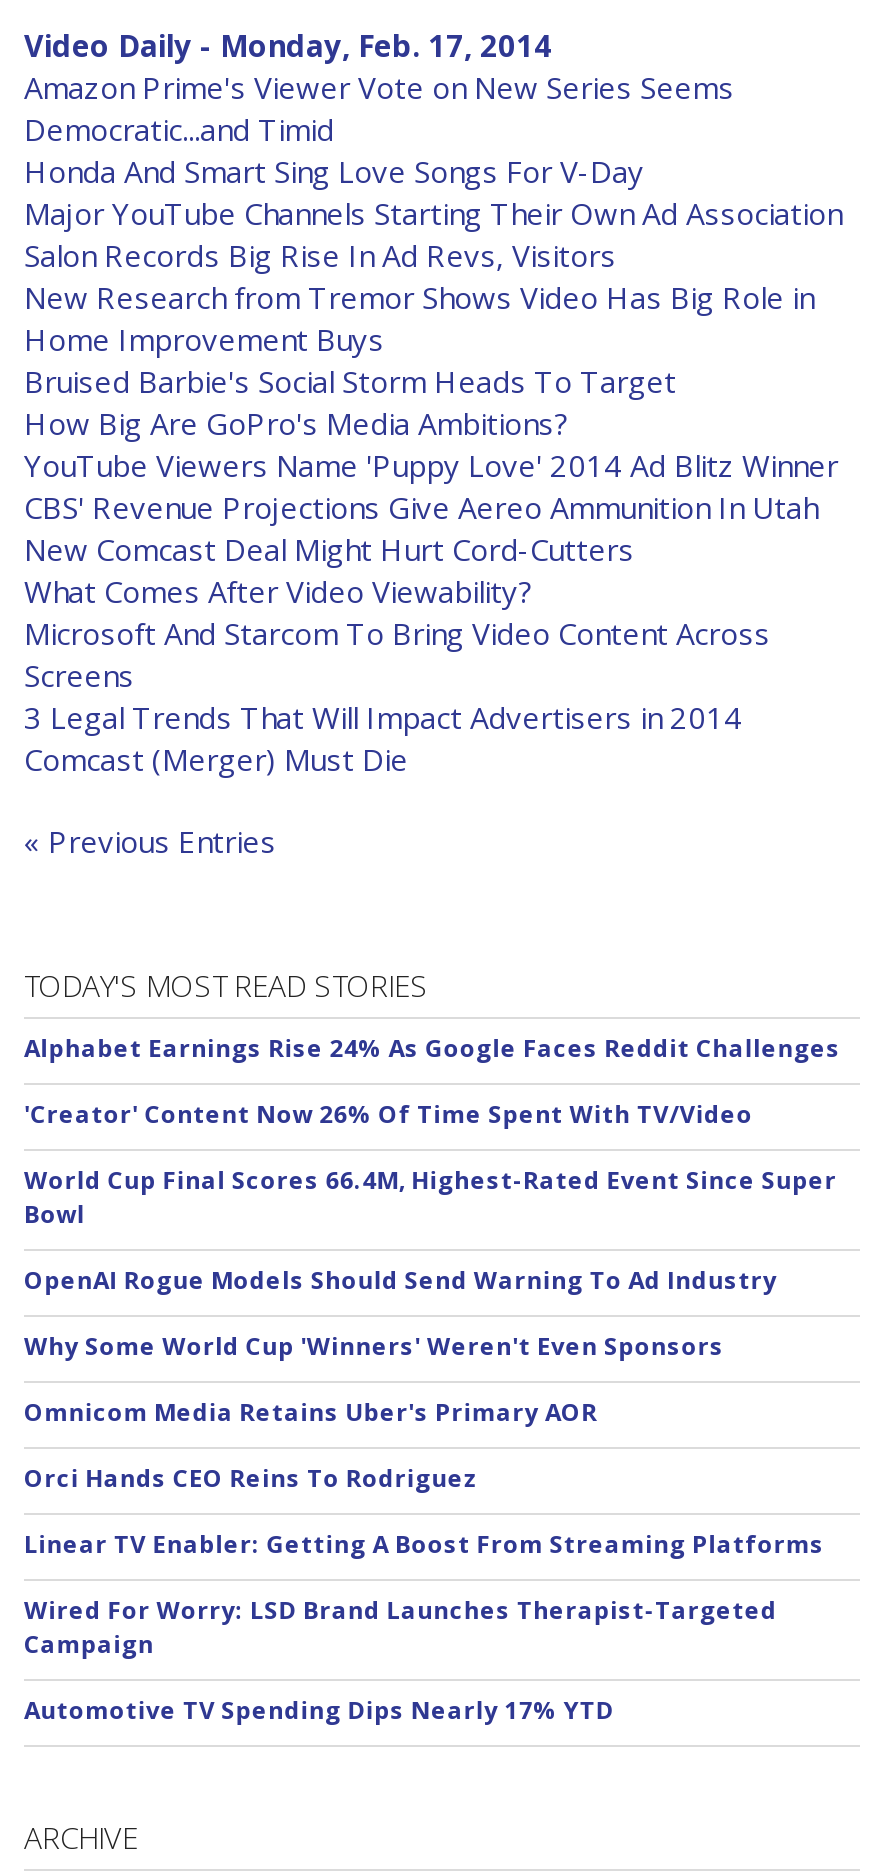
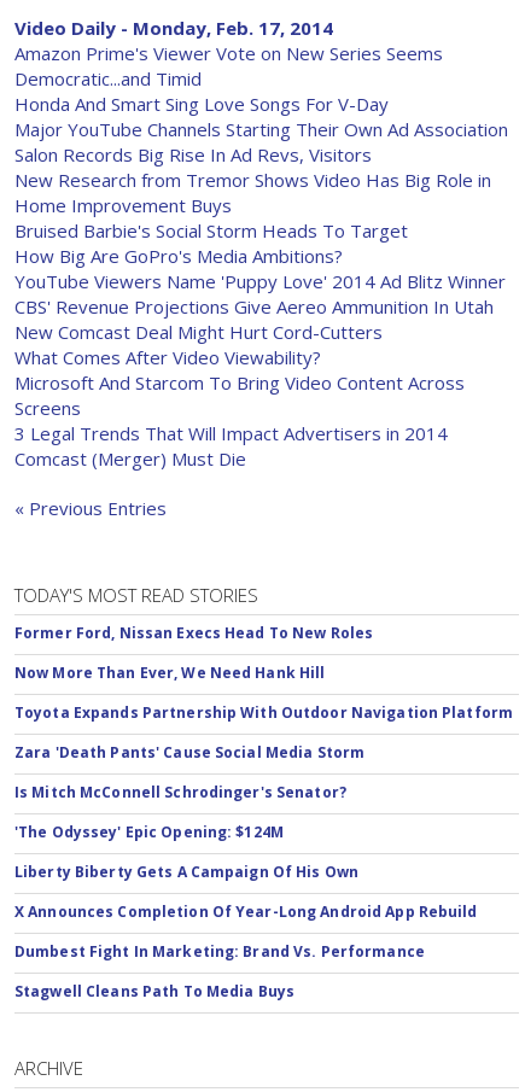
[24,1031,840,1065] Alphabet Earnings Rise 24% As Google Faces Reddit Challenges -> [14,623,373,643] Former Ford, Nissan Execs Head To New Roles
[24,1097,753,1131] 'Creator' Content Now 26% Of Time Spent With TV/Video -> [14,662,325,683] Now More Than Ever, We Need Hank Hill
[24,1163,837,1231] World Cup Final Scores 66.4M, Highest-Rated Event Since Super | Bowl -> [14,702,513,723] Toyota Expands Partnership With Outdoor Navigation Platform
[24,1263,777,1297] OpenAI Rogue Models Should Send Warning To Ad Industry -> [14,742,365,763] Zara 'Death Pants' Cause Social Media Storm
[24,1329,724,1363] Why Some World Cup 'Winners' Weren't Even Sponsors -> [14,782,346,802] Is Mitch McConnell Schrodinger's Senator?
[24,1395,598,1429] Omnicom Media Retains Uber's Primary AOR -> [14,822,284,842] 'The Odyssey' Epic Opening: $124M
[24,1461,478,1495] Orci Hands CEO Reins To Rodriguez -> [14,862,358,882] Liberty Biberty Gets A Campaign Of His Own
[24,1527,824,1561] Linear TV Enabler: Getting A Boost From Streaming Platforms -> [14,901,477,922] X Announces Completion Of Year-Long Android App Rebuild
[24,1593,777,1661] Wired For Worry: LSD Brand Launches Therapist-Targeted | Campaign -> [14,941,425,962] Dumbest Fight In Marketing: Brand Vs. Performance
[24,1693,614,1727] Automotive TV Spending Dips Nearly 17% YTD -> [14,981,295,1002] Stagwell Cleans Path To Media Buys

